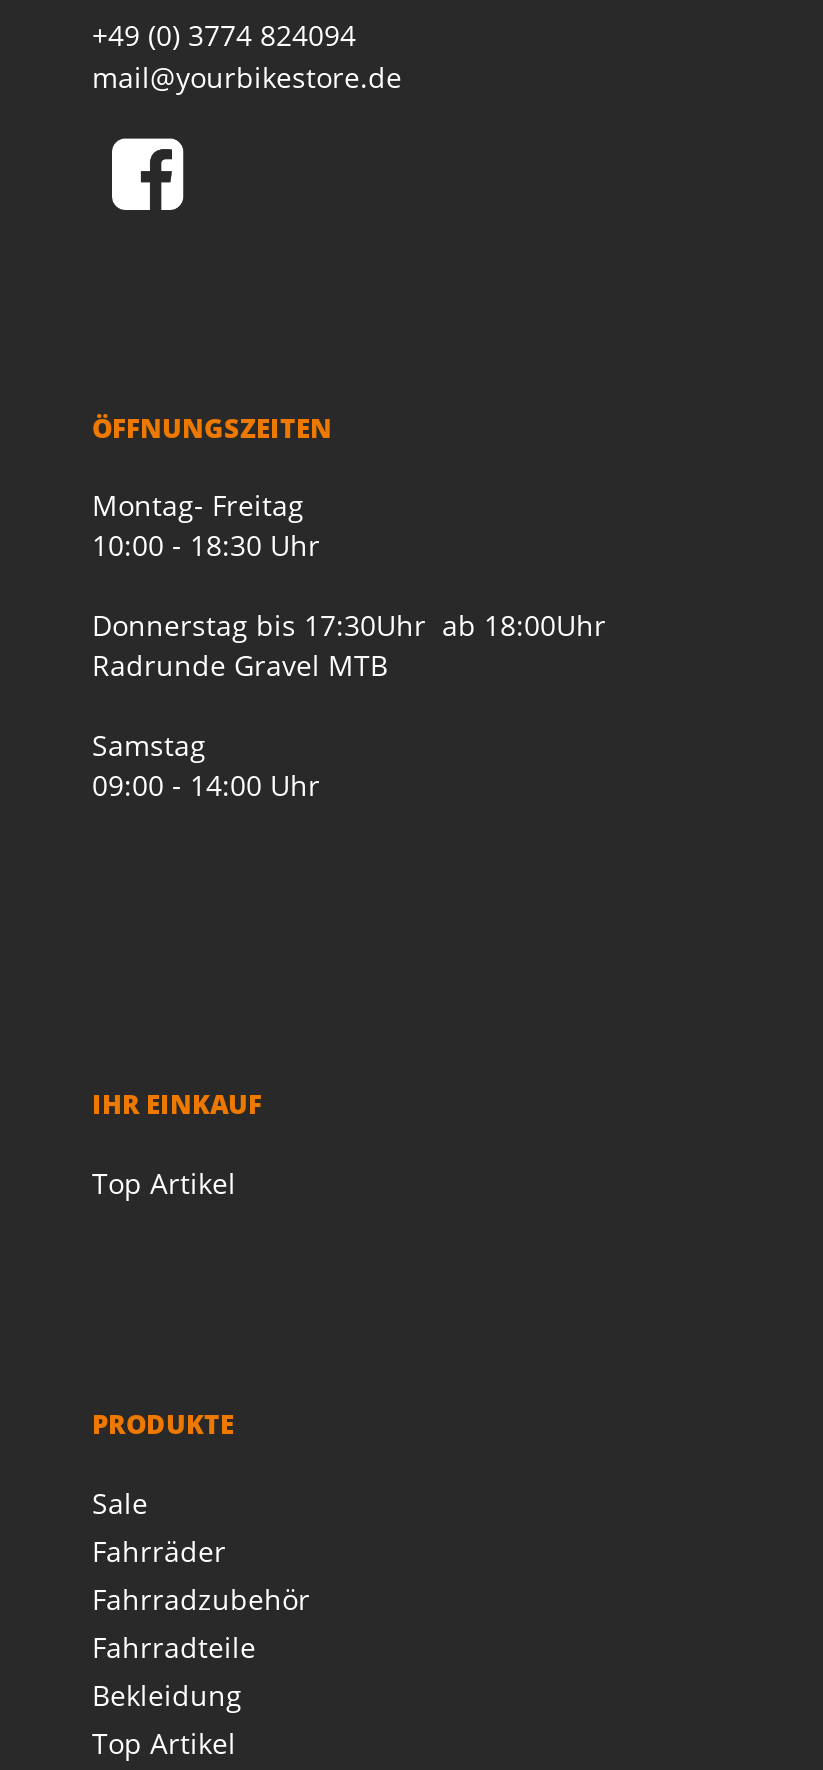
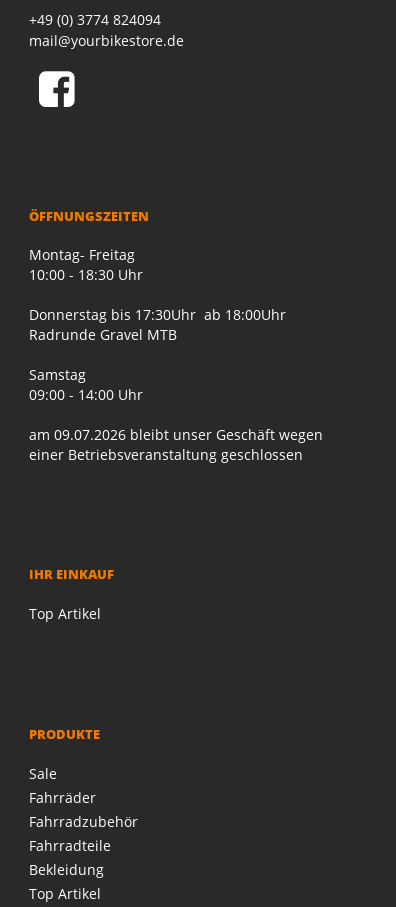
none -> [29,425,323,464] am 09.07.2026 bleibt unser Geschäft wegen | einer Betriebsveranstaltung geschlossen

